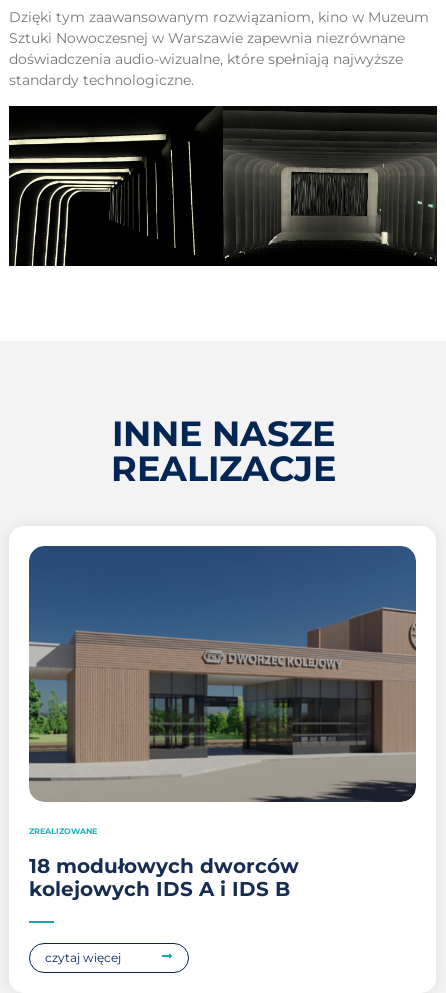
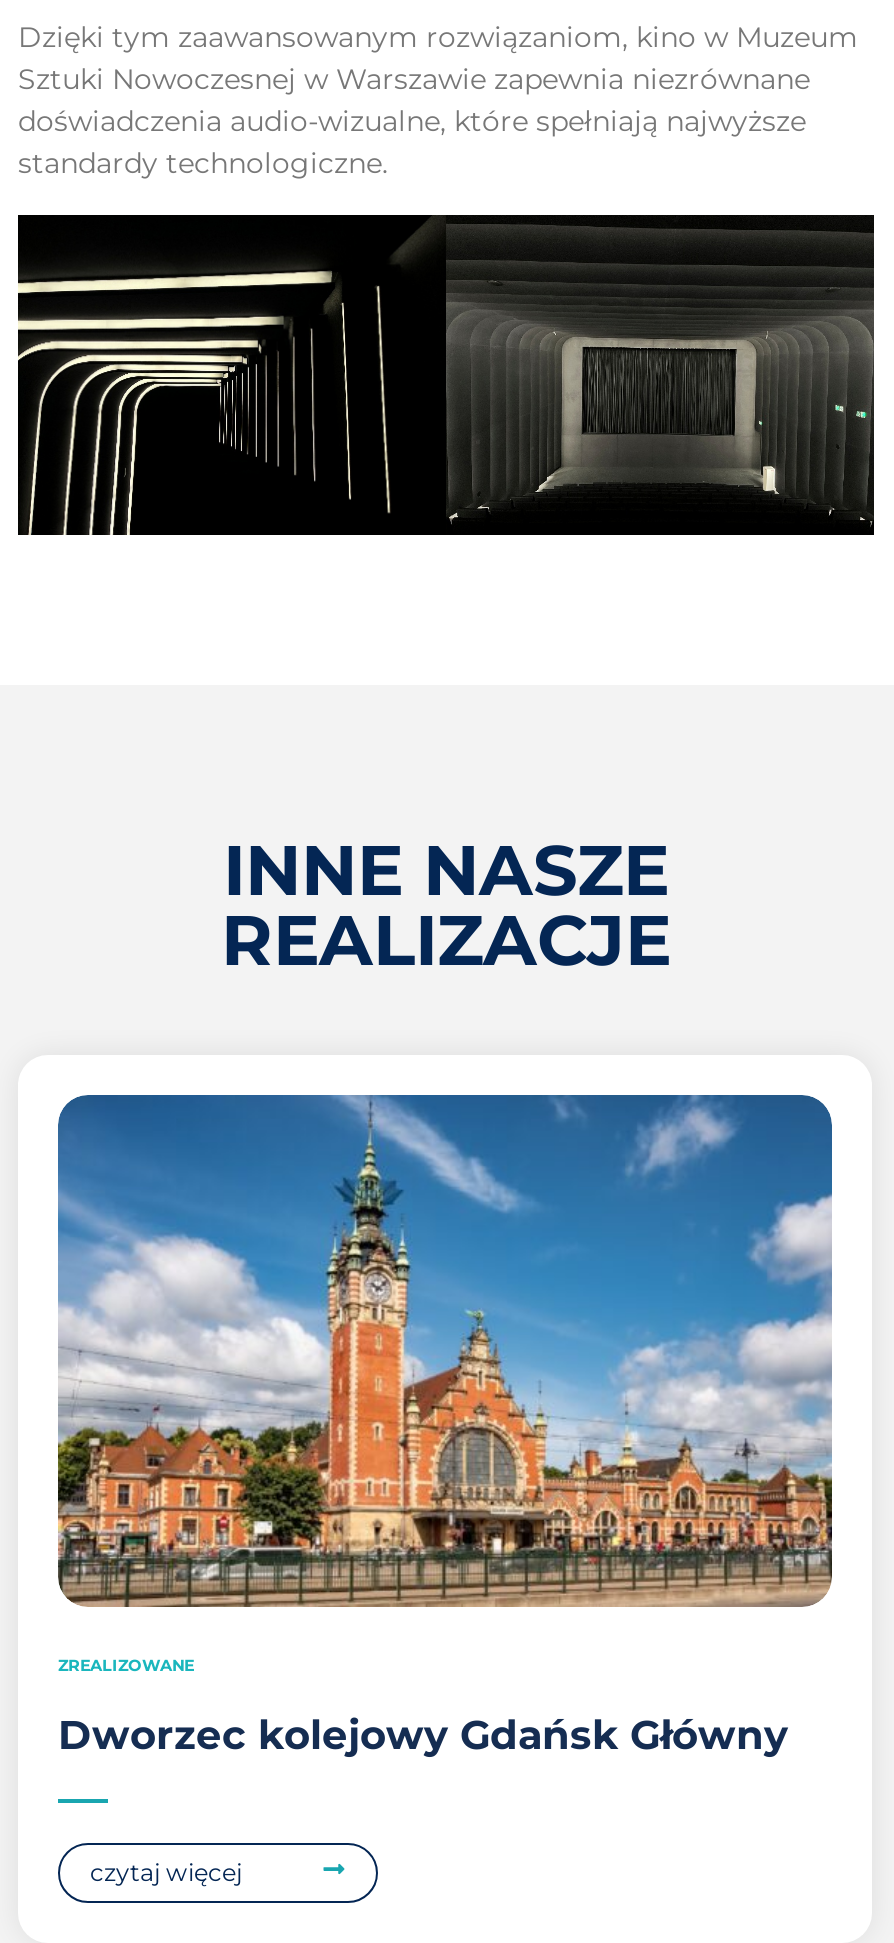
[28,546,417,803] [image] -> [56,1095,832,1609] [image]
[29,854,299,901] 18 modułowych dworców | kolejowych IDS A i IDS B -> [58,1710,788,1758] Dworzec kolejowy Gdańsk Główny

